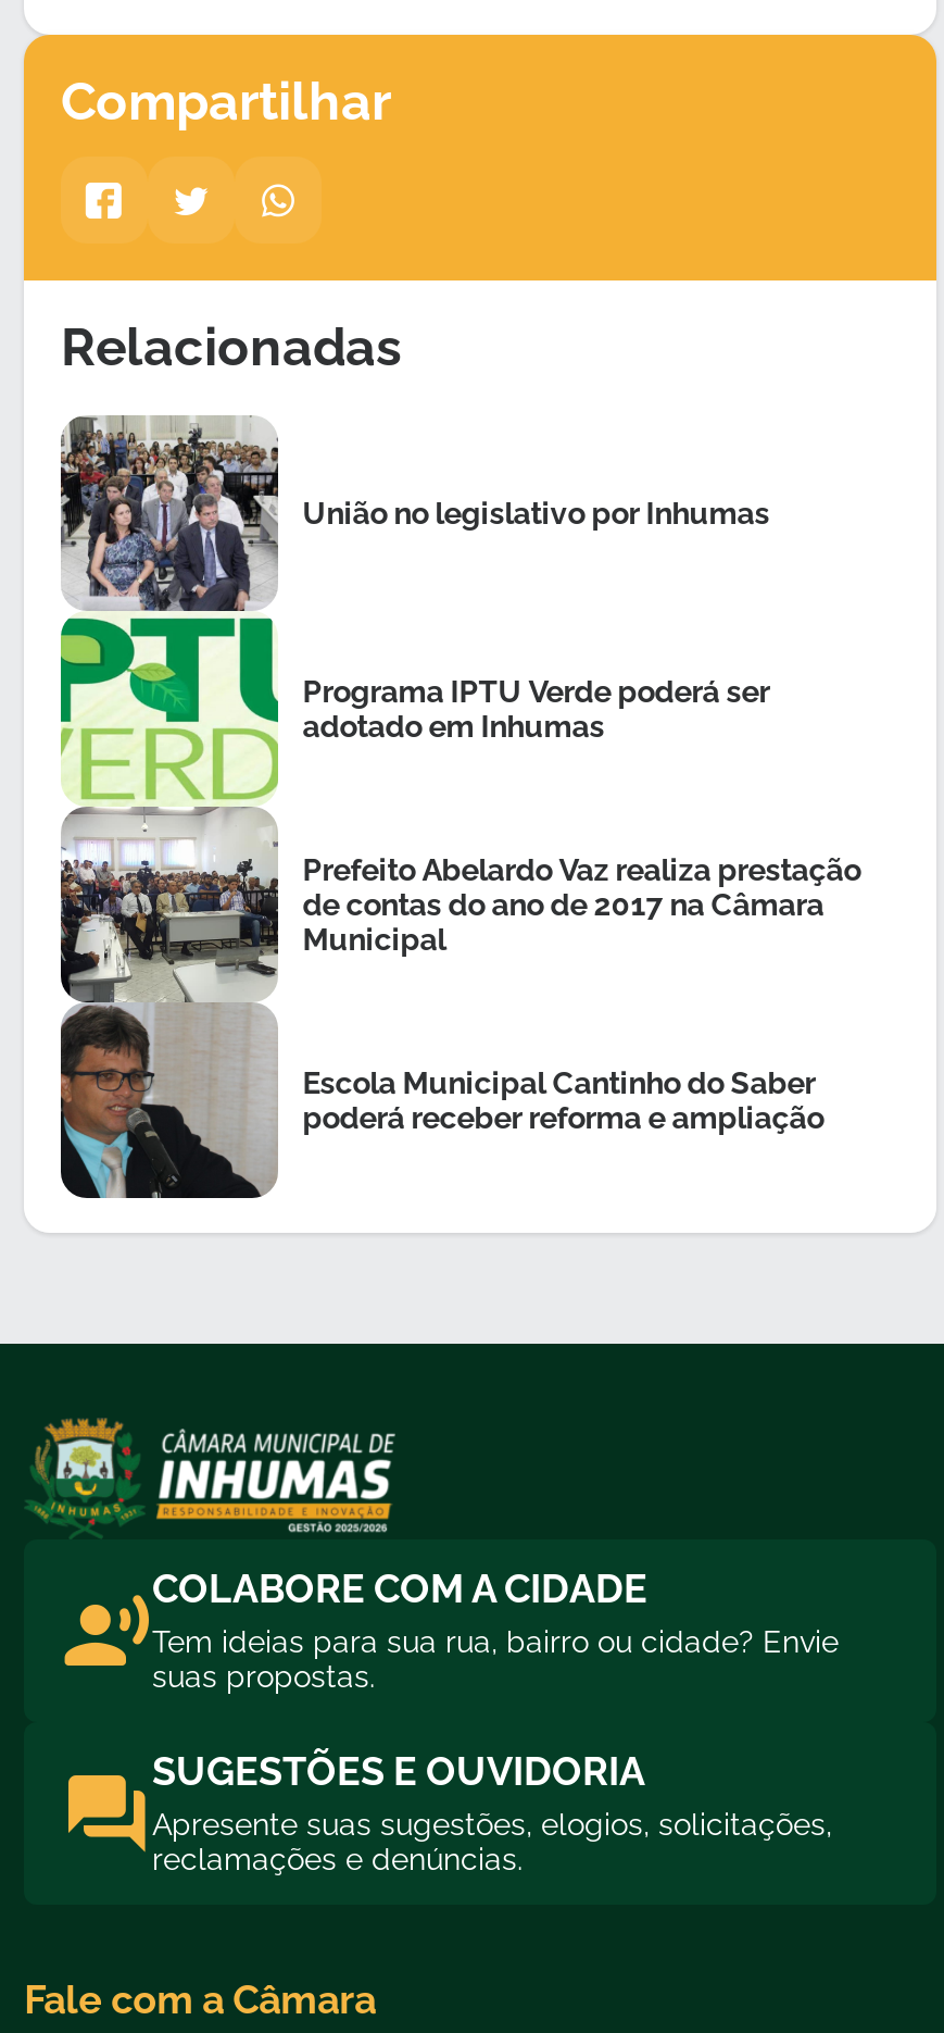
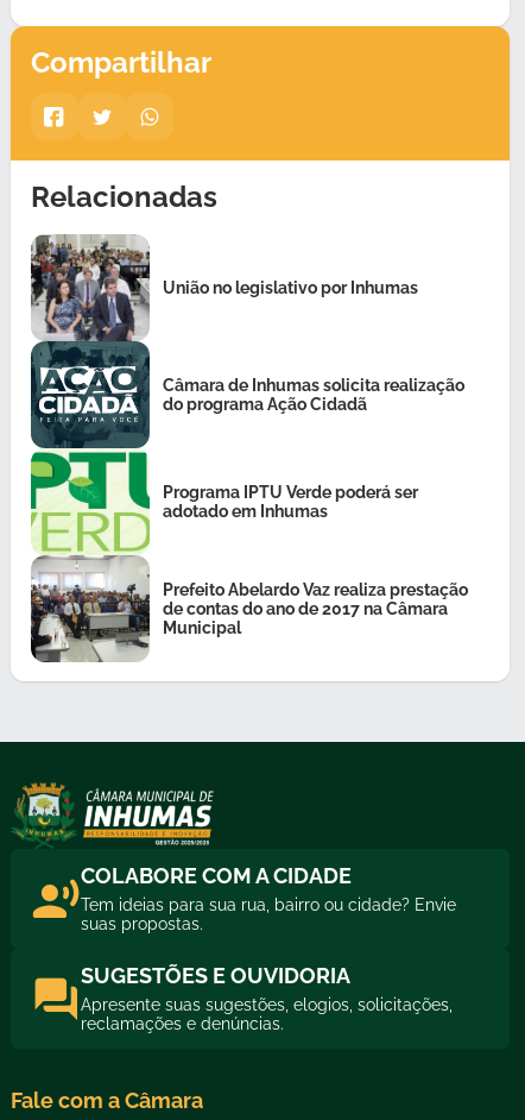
none -> [30,340,465,449] [image] | Câmara de Inhumas solicita realização | do programa Ação Cidadã
moved [302,673,861,956] -> [163,482,468,637]: Programa IPTU Verde poderá ser | adotado em Inhumas | Prefeito Abelardo Vaz realiza prestação | de contas do ano de 2017 na Câmara | Municipal
[59,1002,824,1200] [image] | Escola Municipal Cantinho do Saber | poderá receber reforma e ampliação -> none

